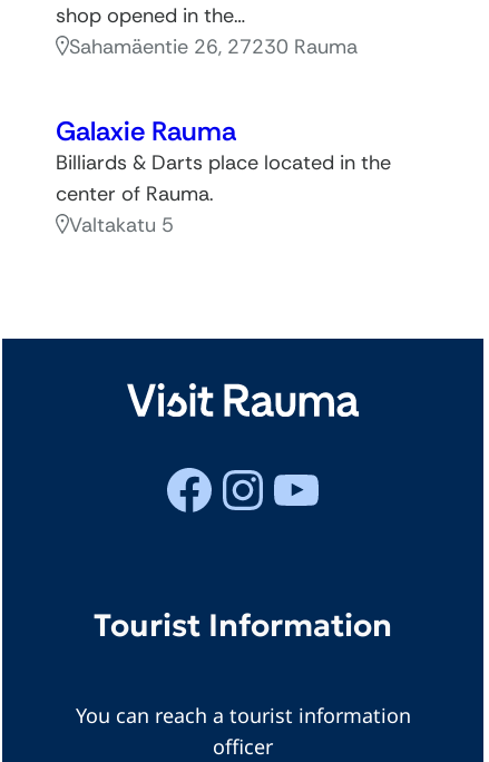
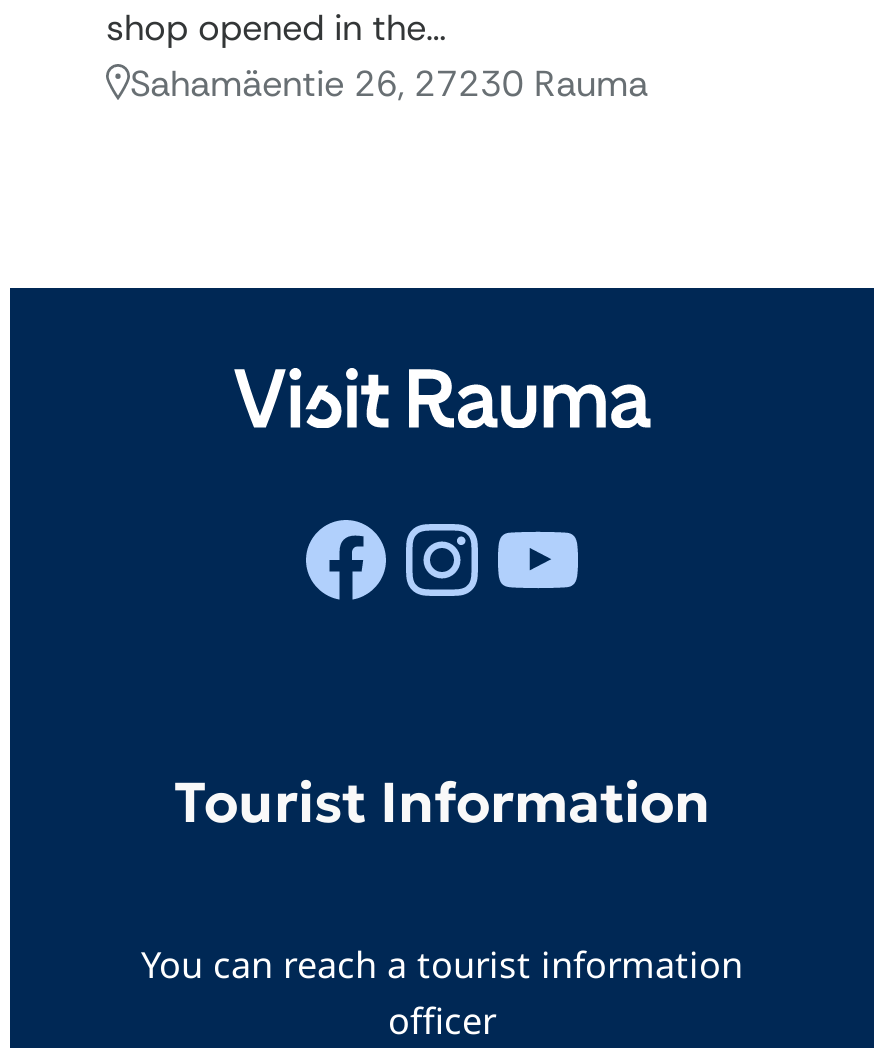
[56,114,391,239] Galaxie Rauma | Billiards & Darts place located in the | center of Rauma. | Valtakatu 5 -> none

